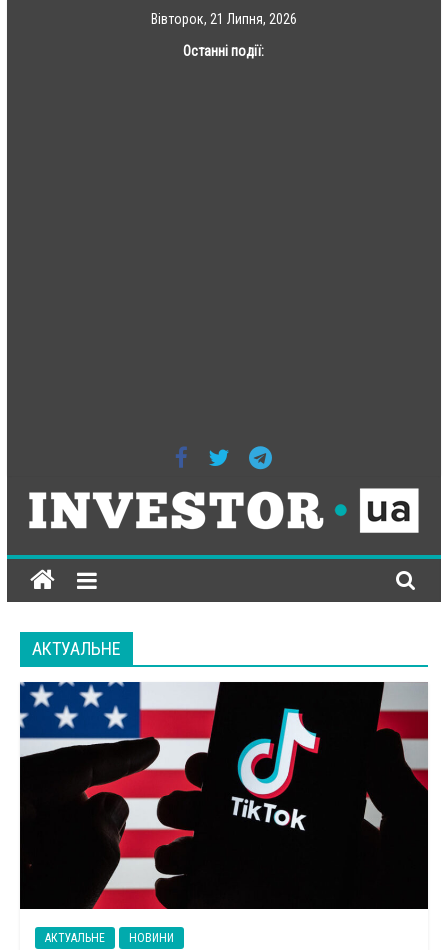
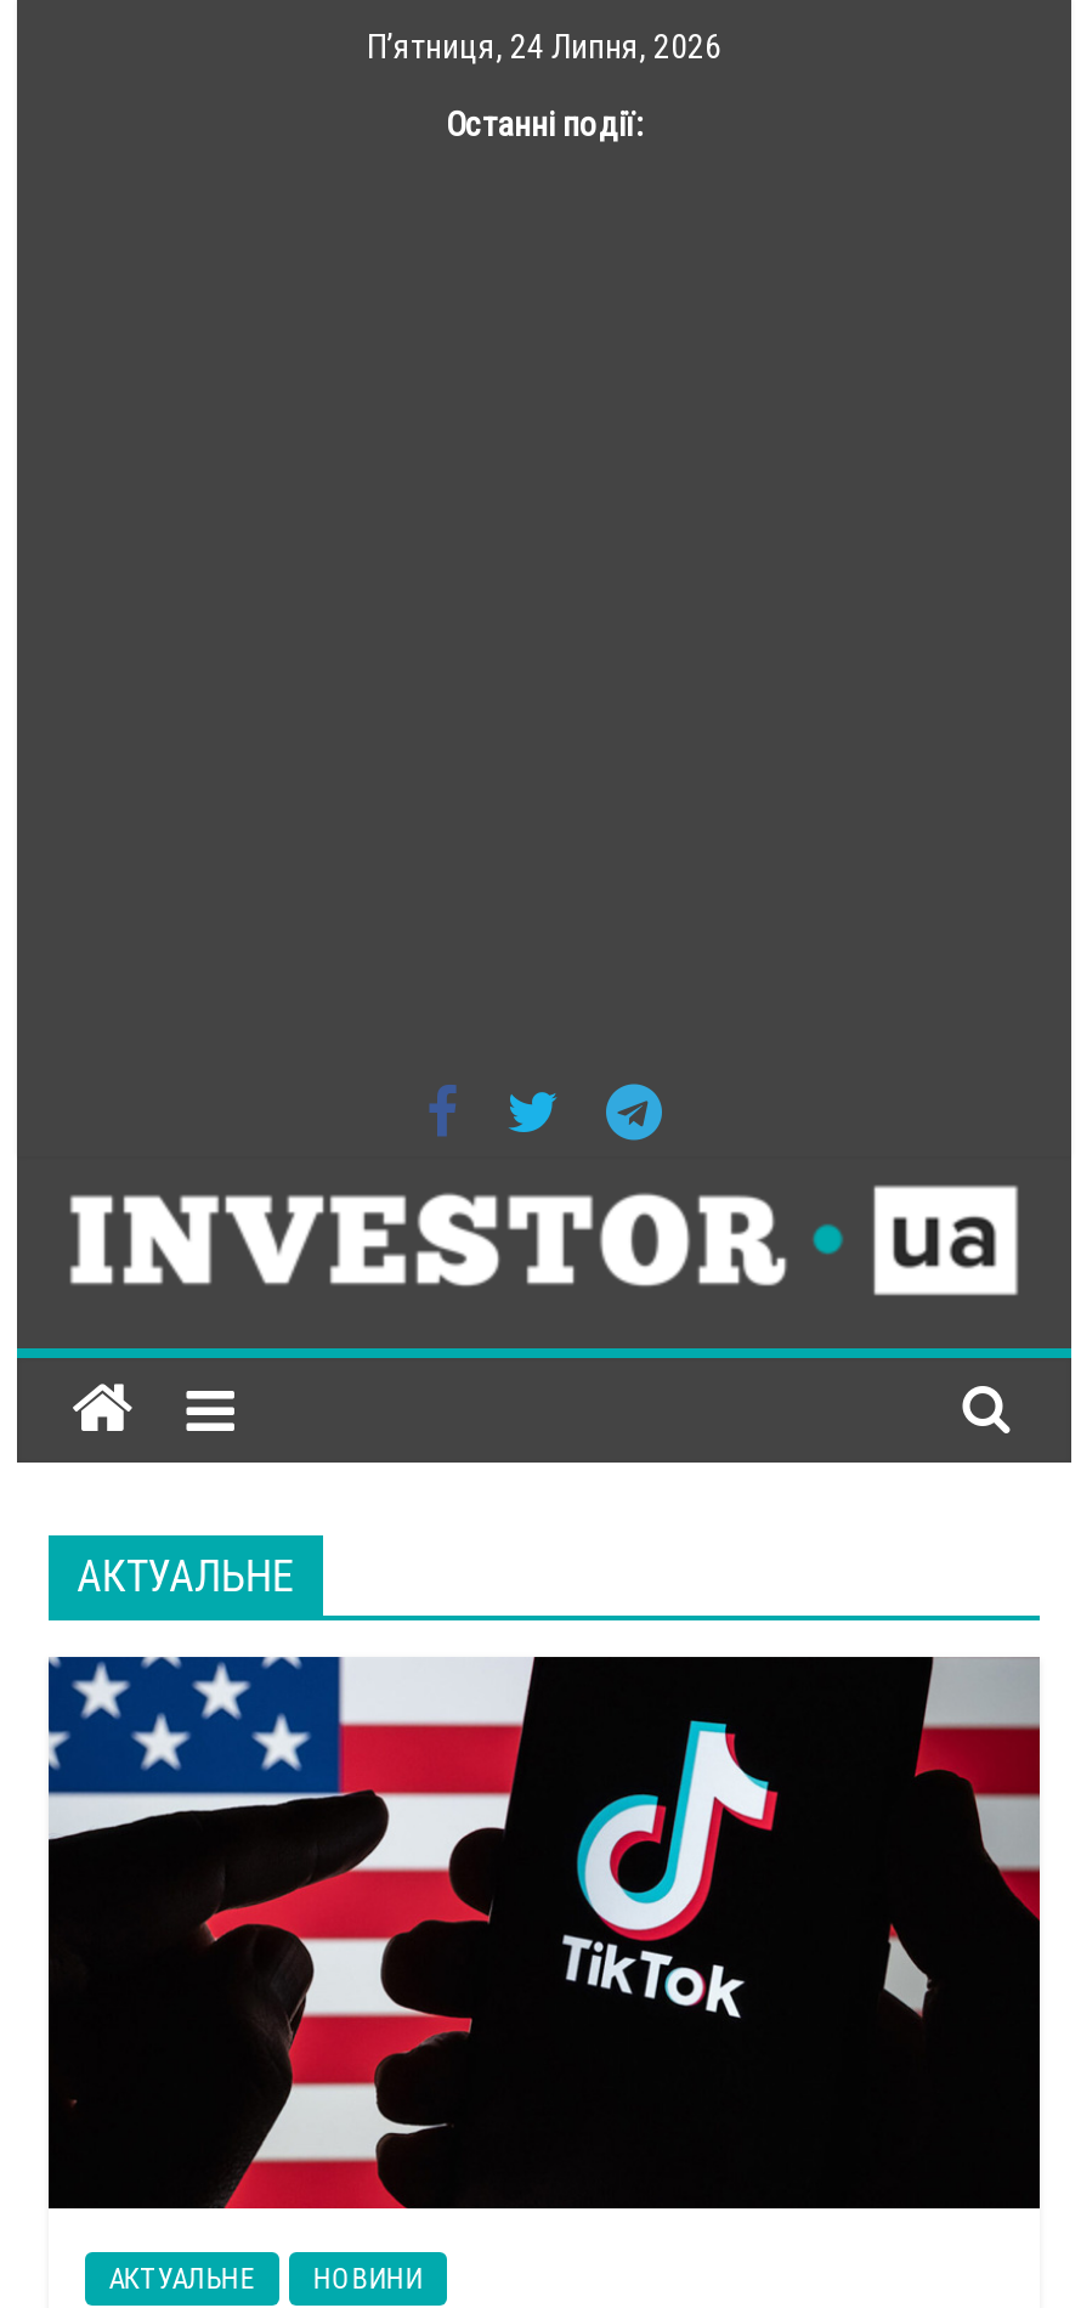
[151,11,297,27] Вівторок, 21 Липня, 2026 -> [367,27,721,66] П’ятниця, 24 Липня, 2026

